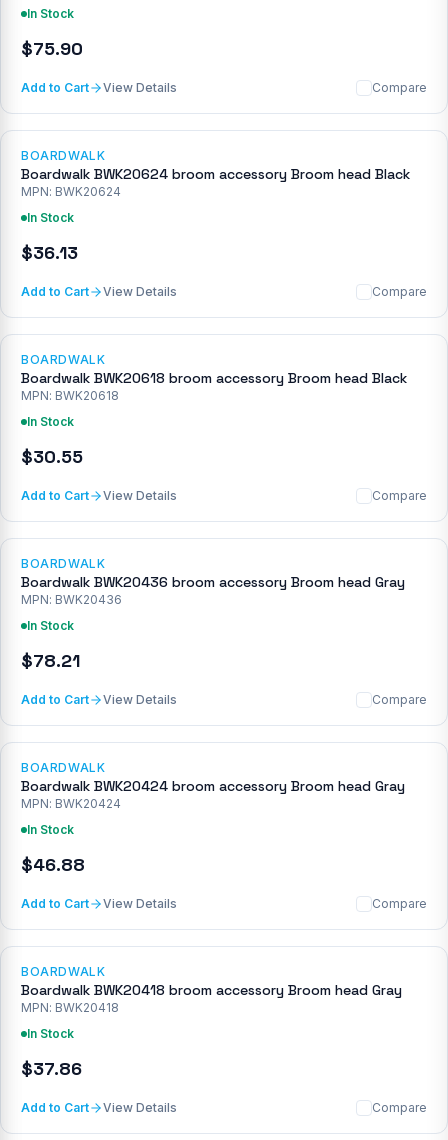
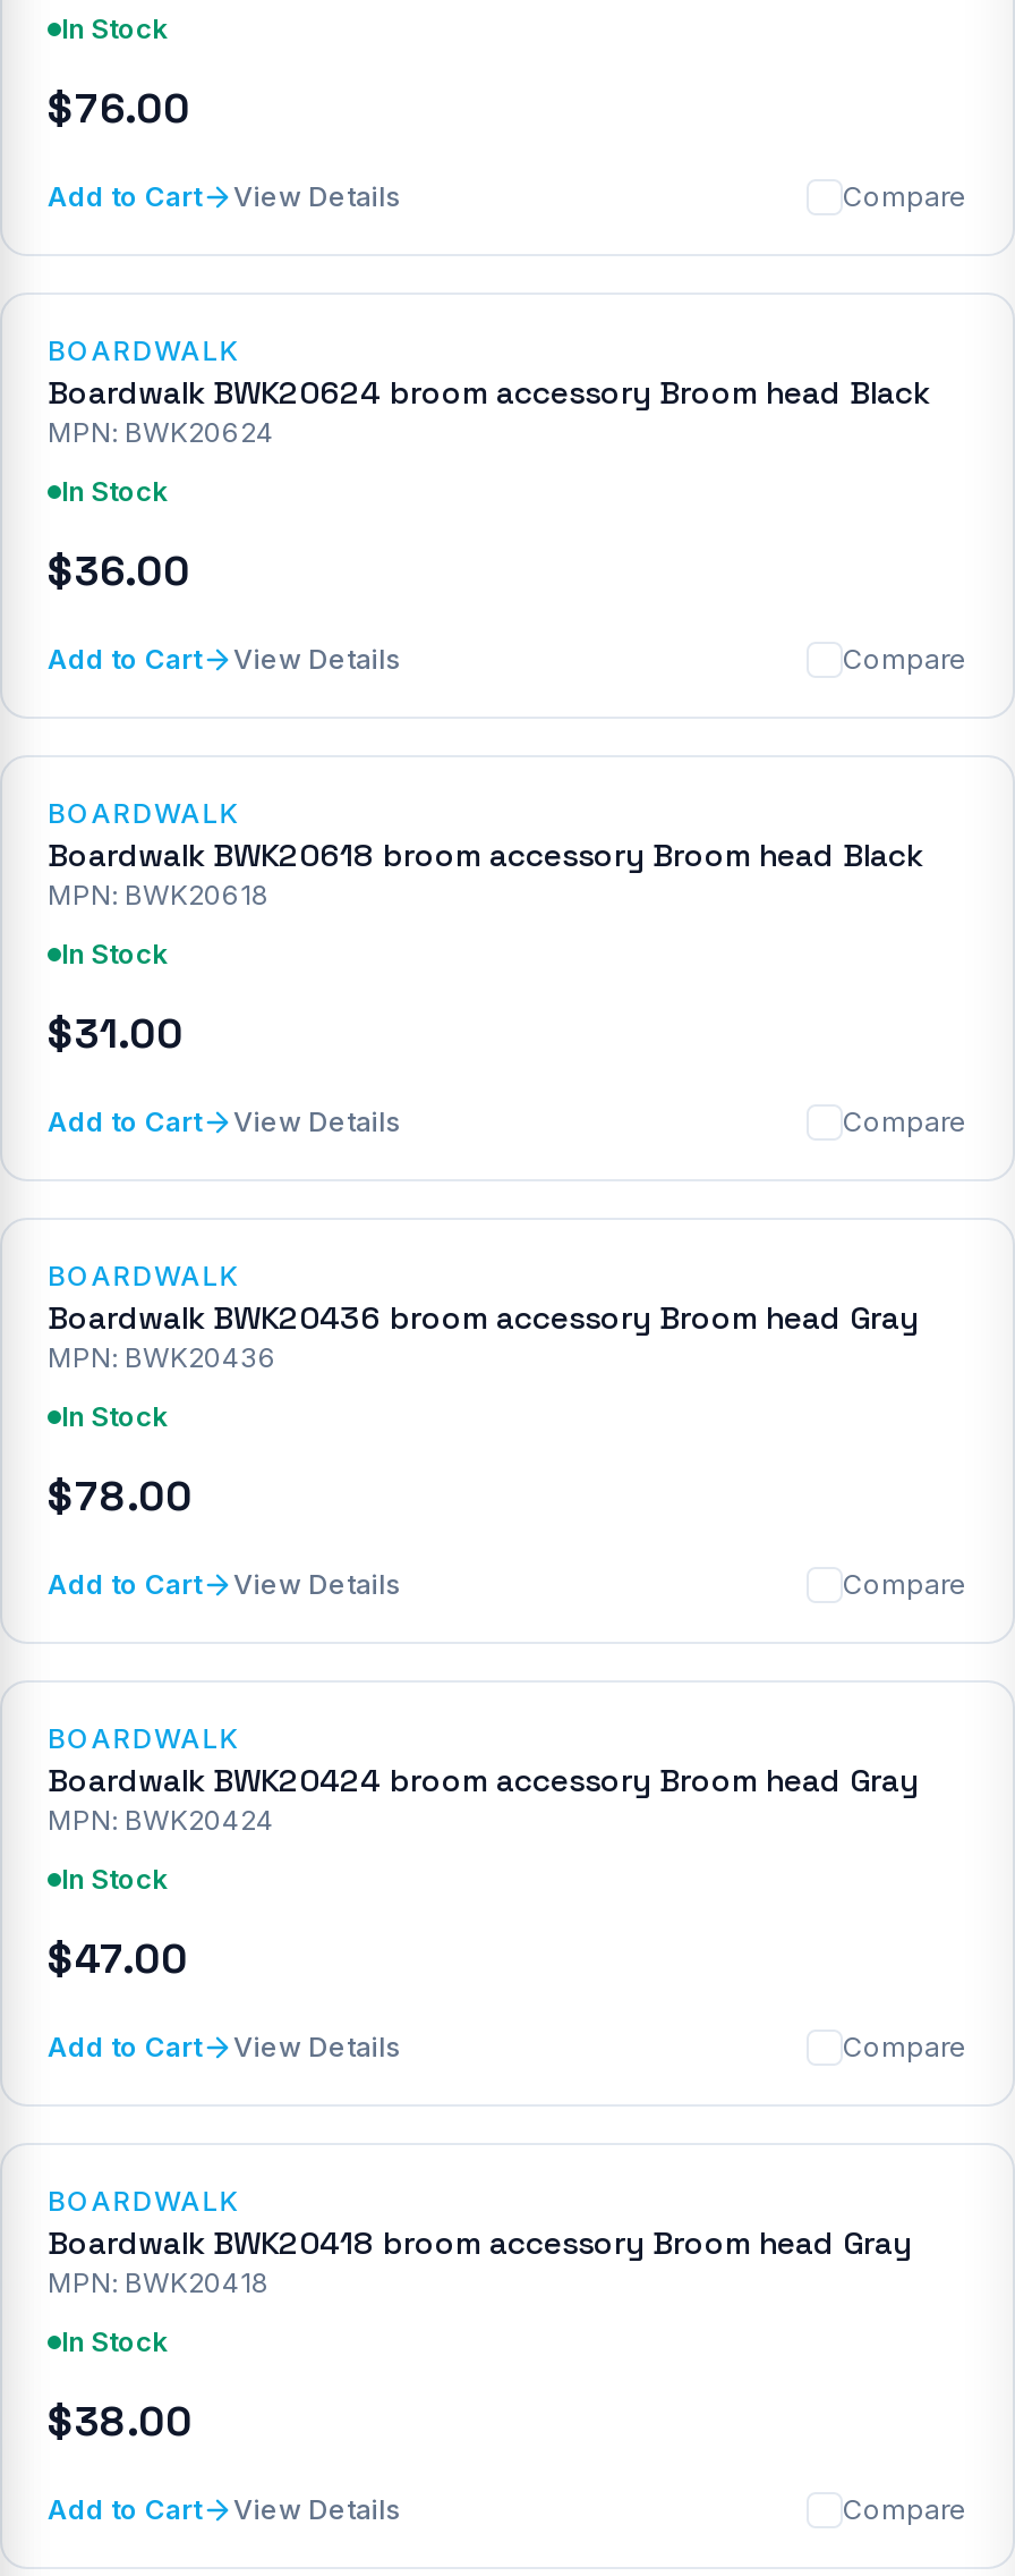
[21,37,83,60] $75.90 -> [48,82,190,134] $76.00
[21,241,78,264] $36.13 -> [48,544,190,596] $36.00
[21,445,83,468] $30.55 -> [48,1007,184,1059] $31.00
[21,649,80,672] $78.21 -> [48,1469,193,1522] $78.00
[21,853,85,876] $46.88 -> [48,1932,188,1984] $47.00
[21,1057,82,1080] $37.86 -> [48,2395,193,2447] $38.00

